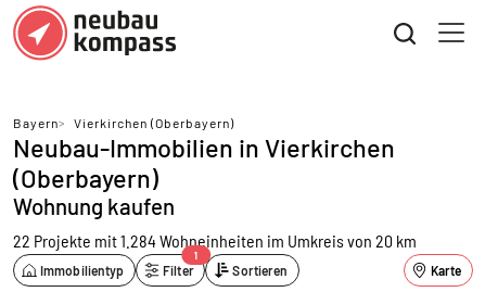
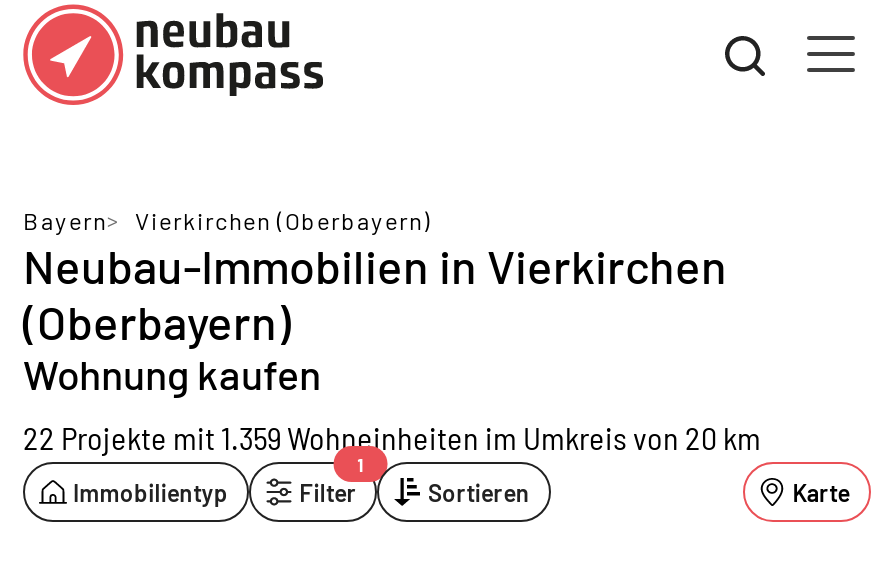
[13,230,417,251] 22 Projekte mit 1.284 Wohneinheiten im Umkreis von 20 km -> [23,418,761,456] 22 Projekte mit 1.359 Wohneinheiten im Umkreis von 20 km

